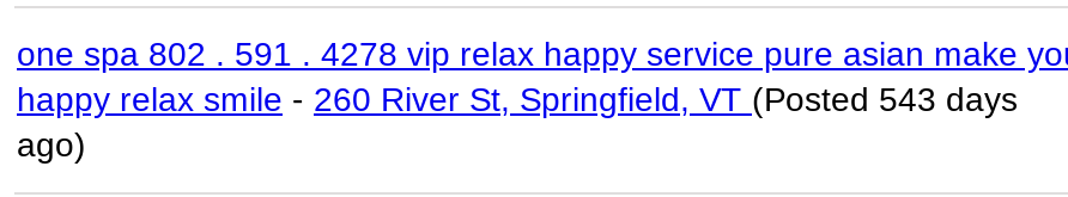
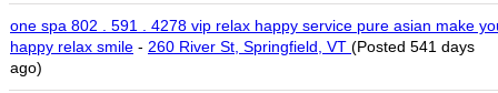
[17,80,1018,119] happy relax smile - 260 River St, Springfield, VT (Posted 543 days -> [10,38,475,56] happy relax smile - 260 River St, Springfield, VT (Posted 541 days

